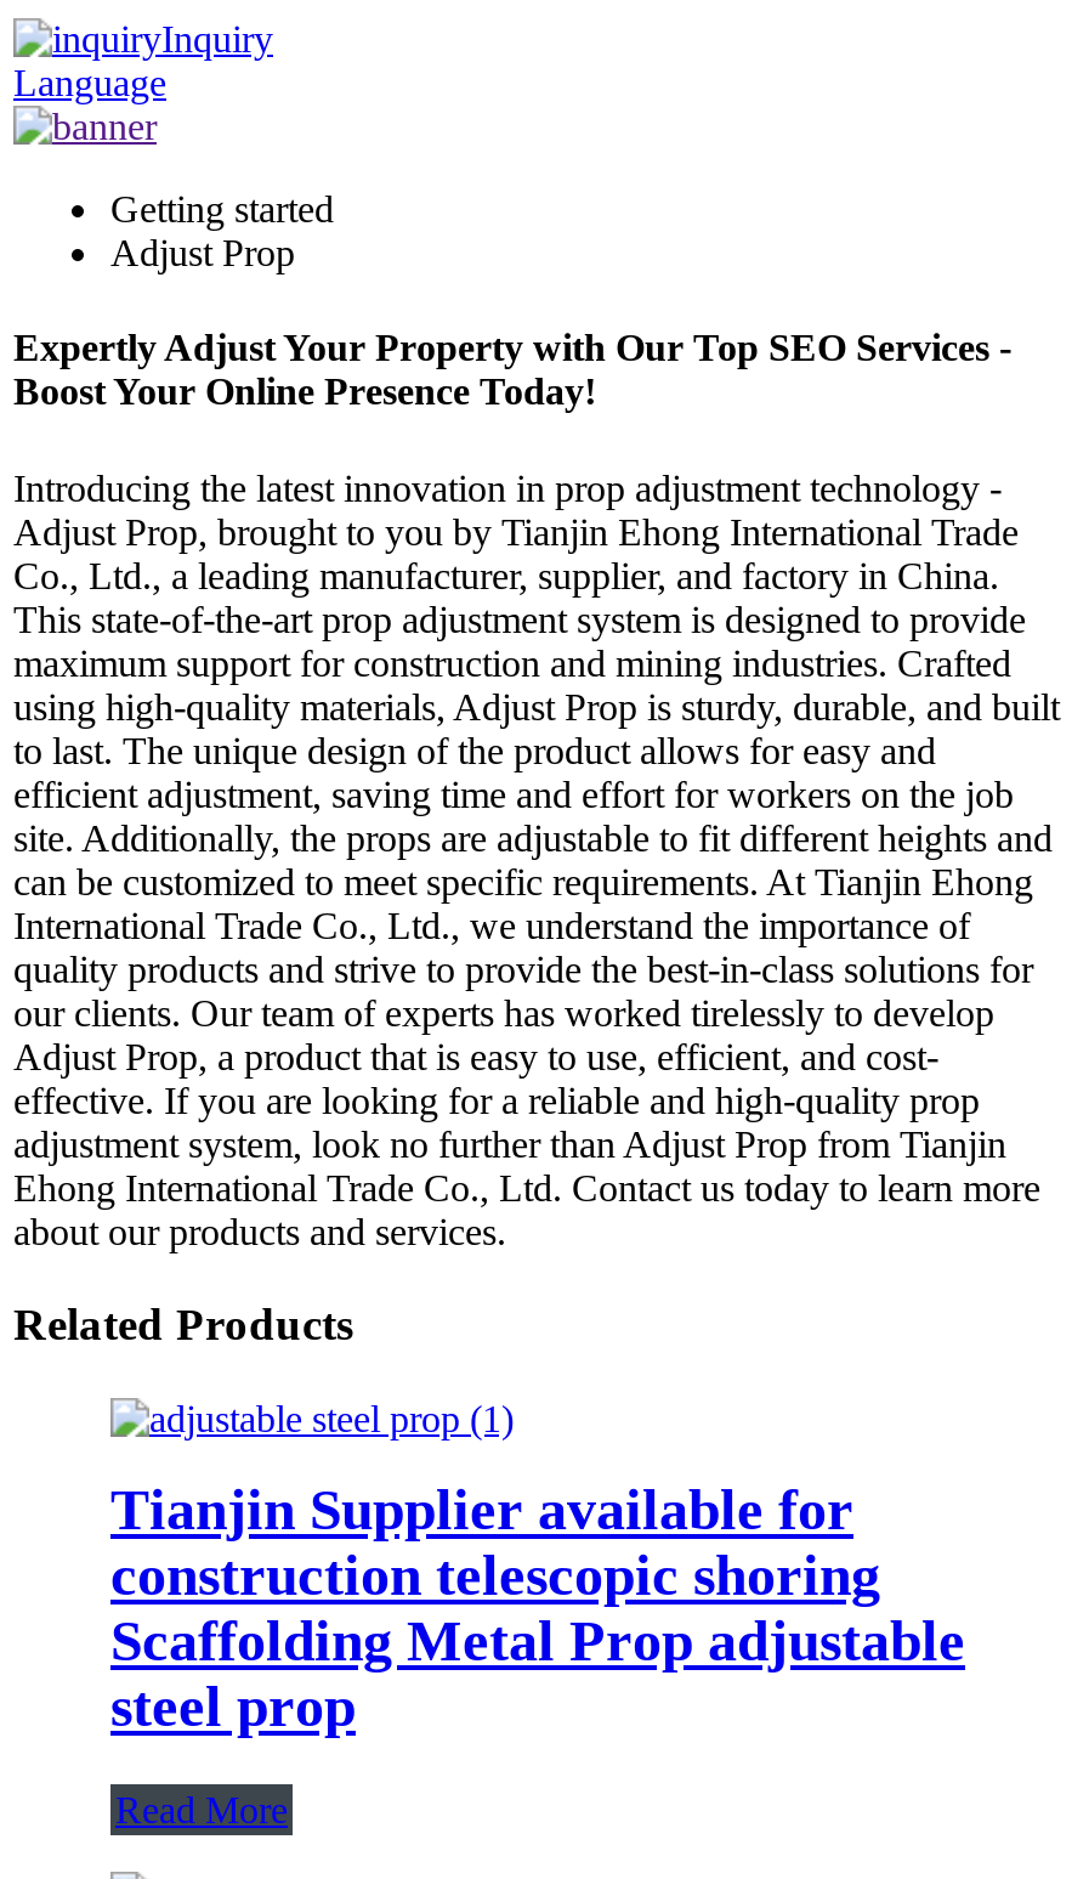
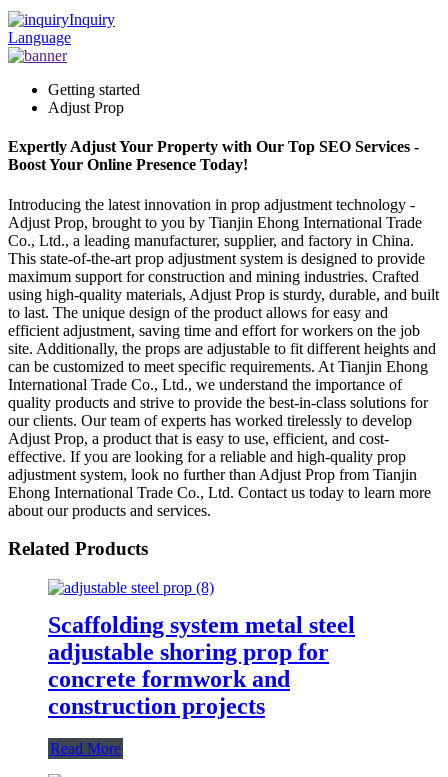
[110,1478,965,1738] Tianjin Supplier available for | construction telescopic shoring | Scaffolding Metal Prop adjustable | steel prop -> [48,612,355,719] Scaffolding system metal steel | adjustable shoring prop for | concrete formwork and | construction projects

